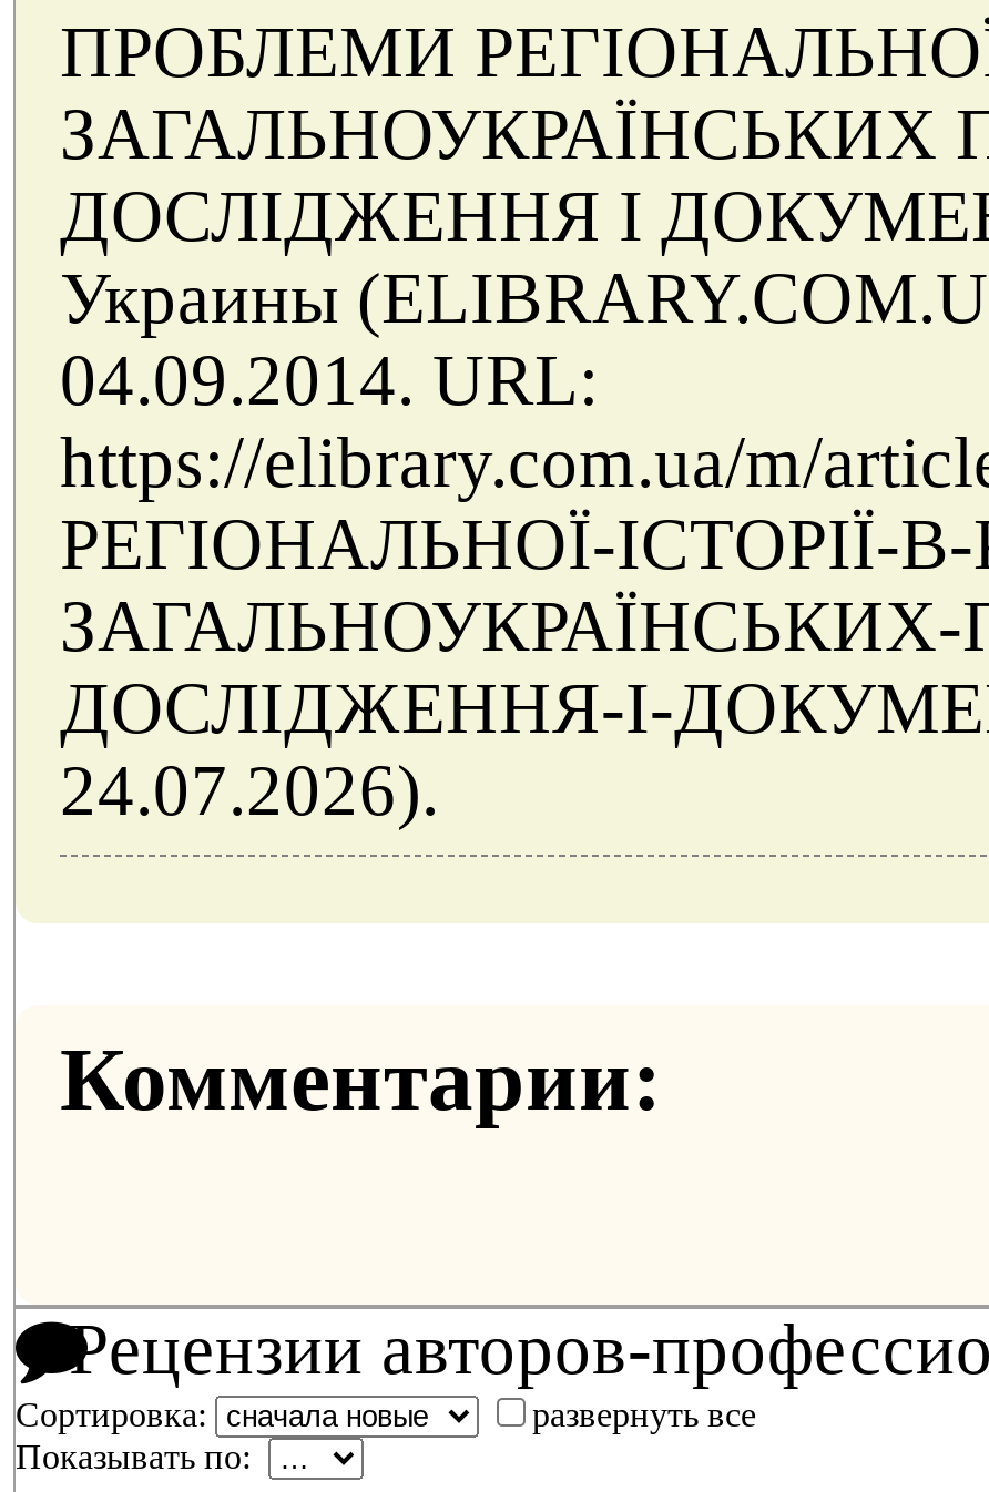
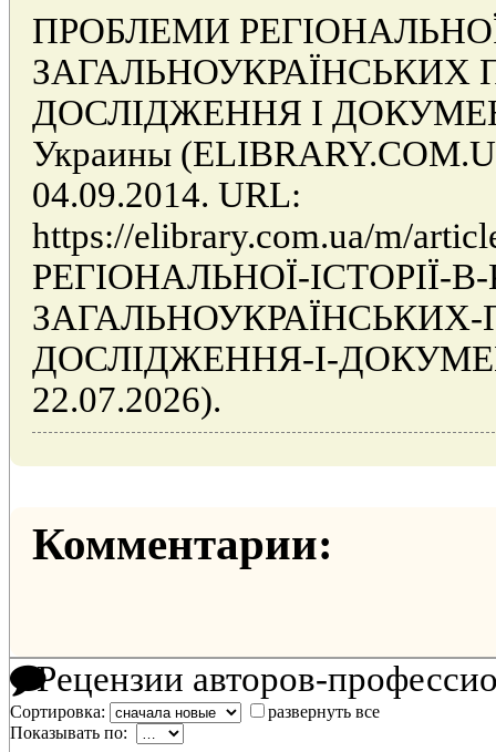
[60,750,439,829] 24.07.2026). -> [32,379,221,419] 22.07.2026).

